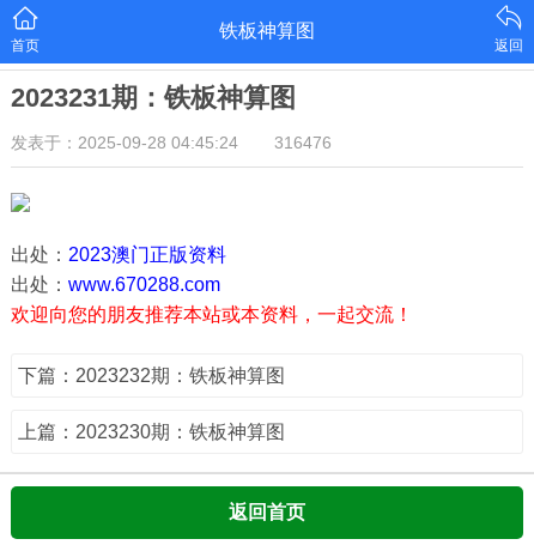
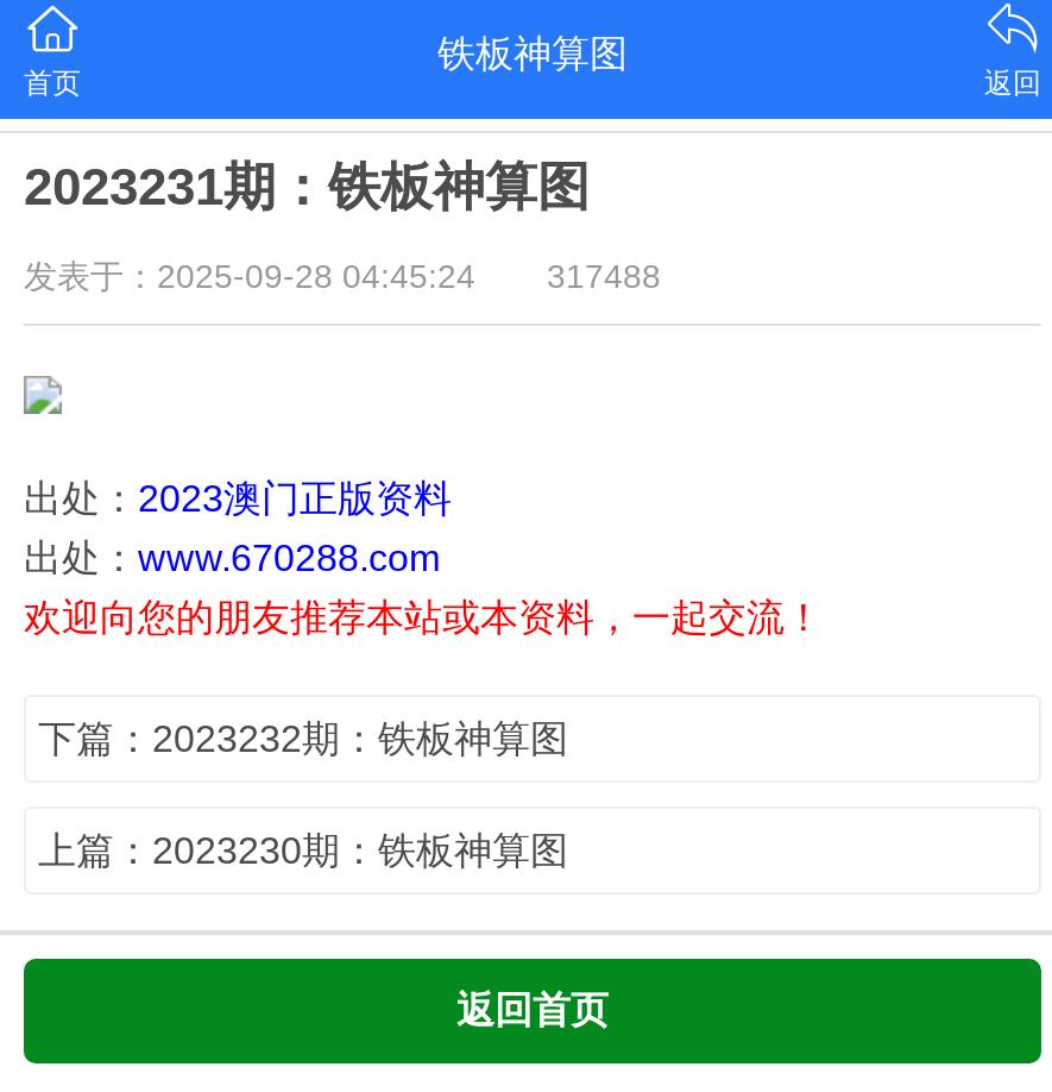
[11,133,332,152] 发表于：2025-09-28 04:45:24 316476 -> [24,257,661,295] 发表于：2025-09-28 04:45:24 317488

